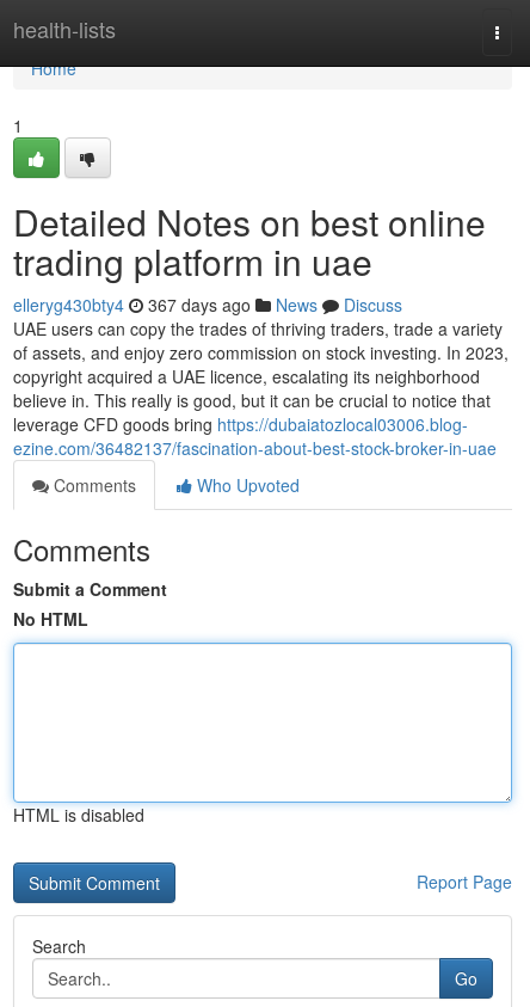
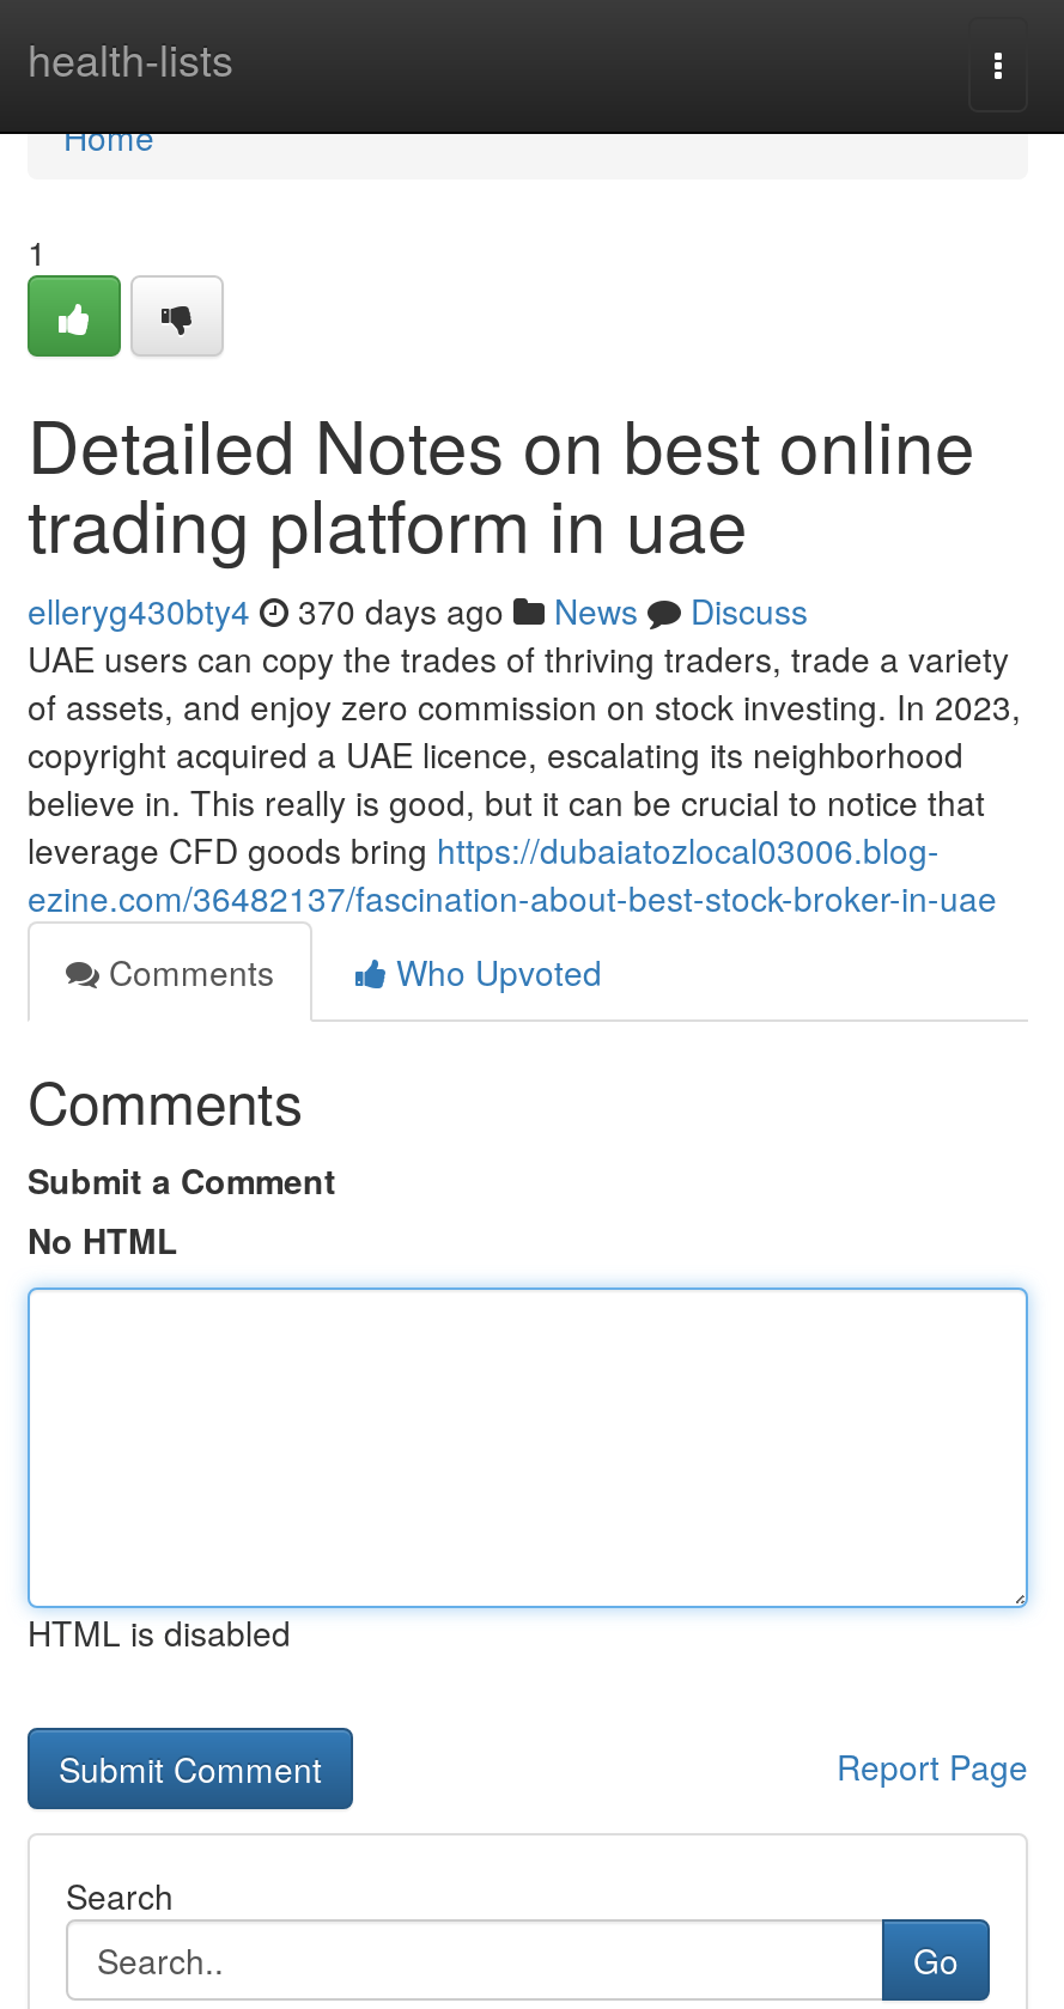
[13,293,402,317] elleryg430bty4 367 days ago News Discuss -> [28,586,808,634] elleryg430bty4 370 days ago News Discuss

